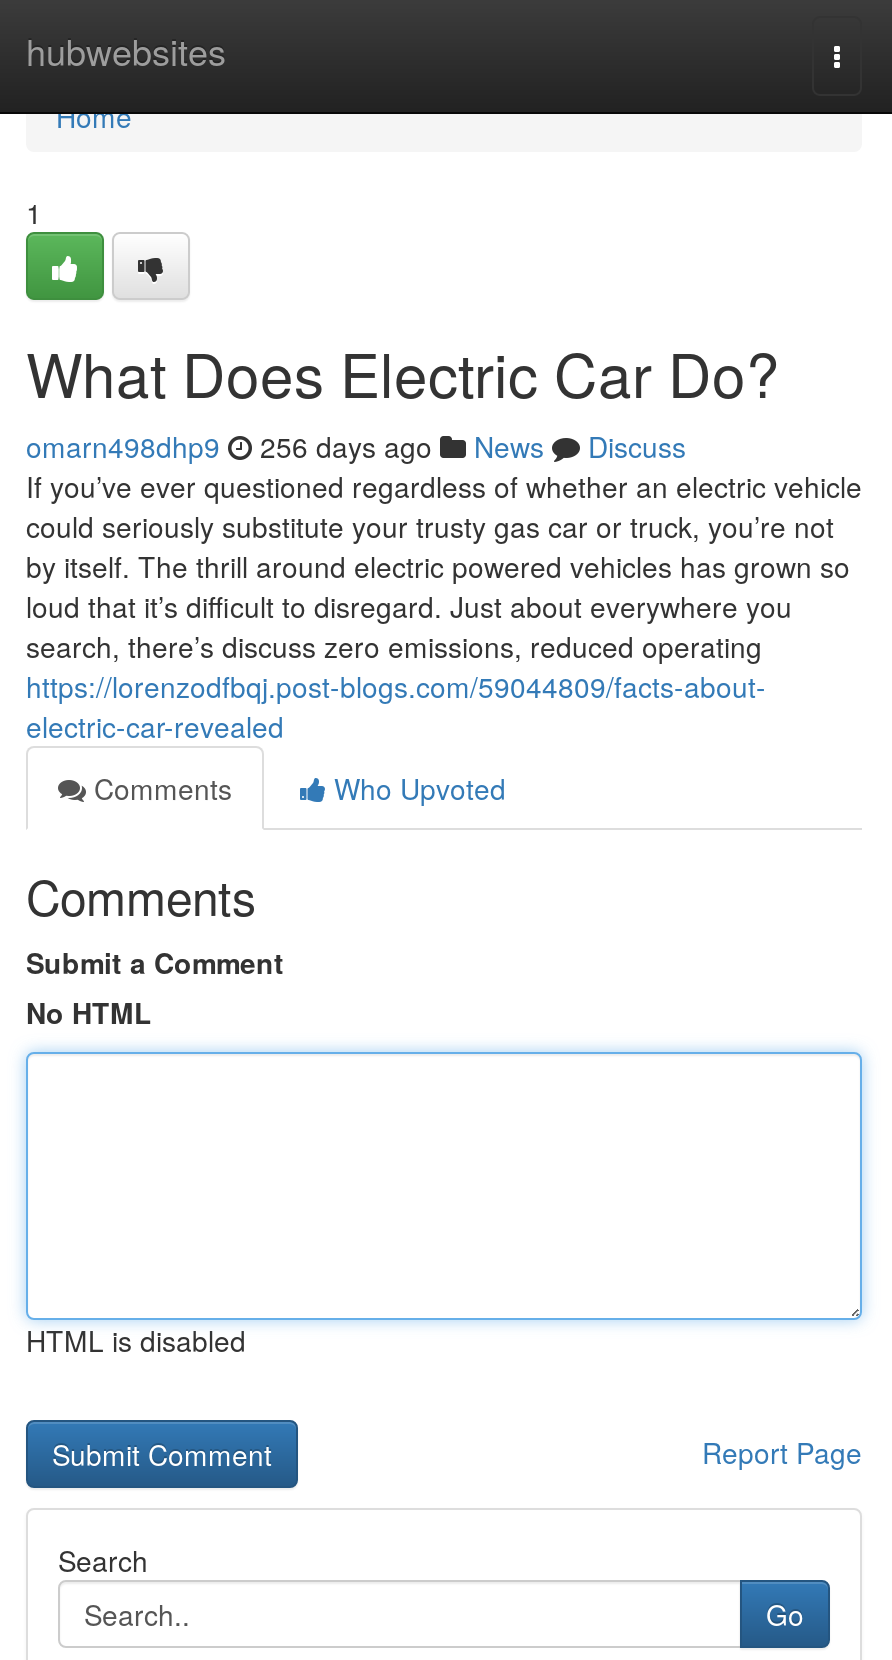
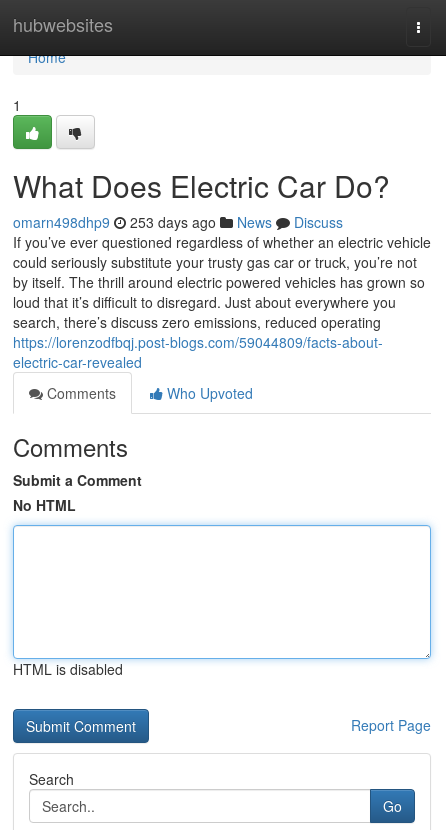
[26,426,686,466] omarn498dhp9 256 days ago News Discuss -> [13,212,343,232] omarn498dhp9 253 days ago News Discuss

